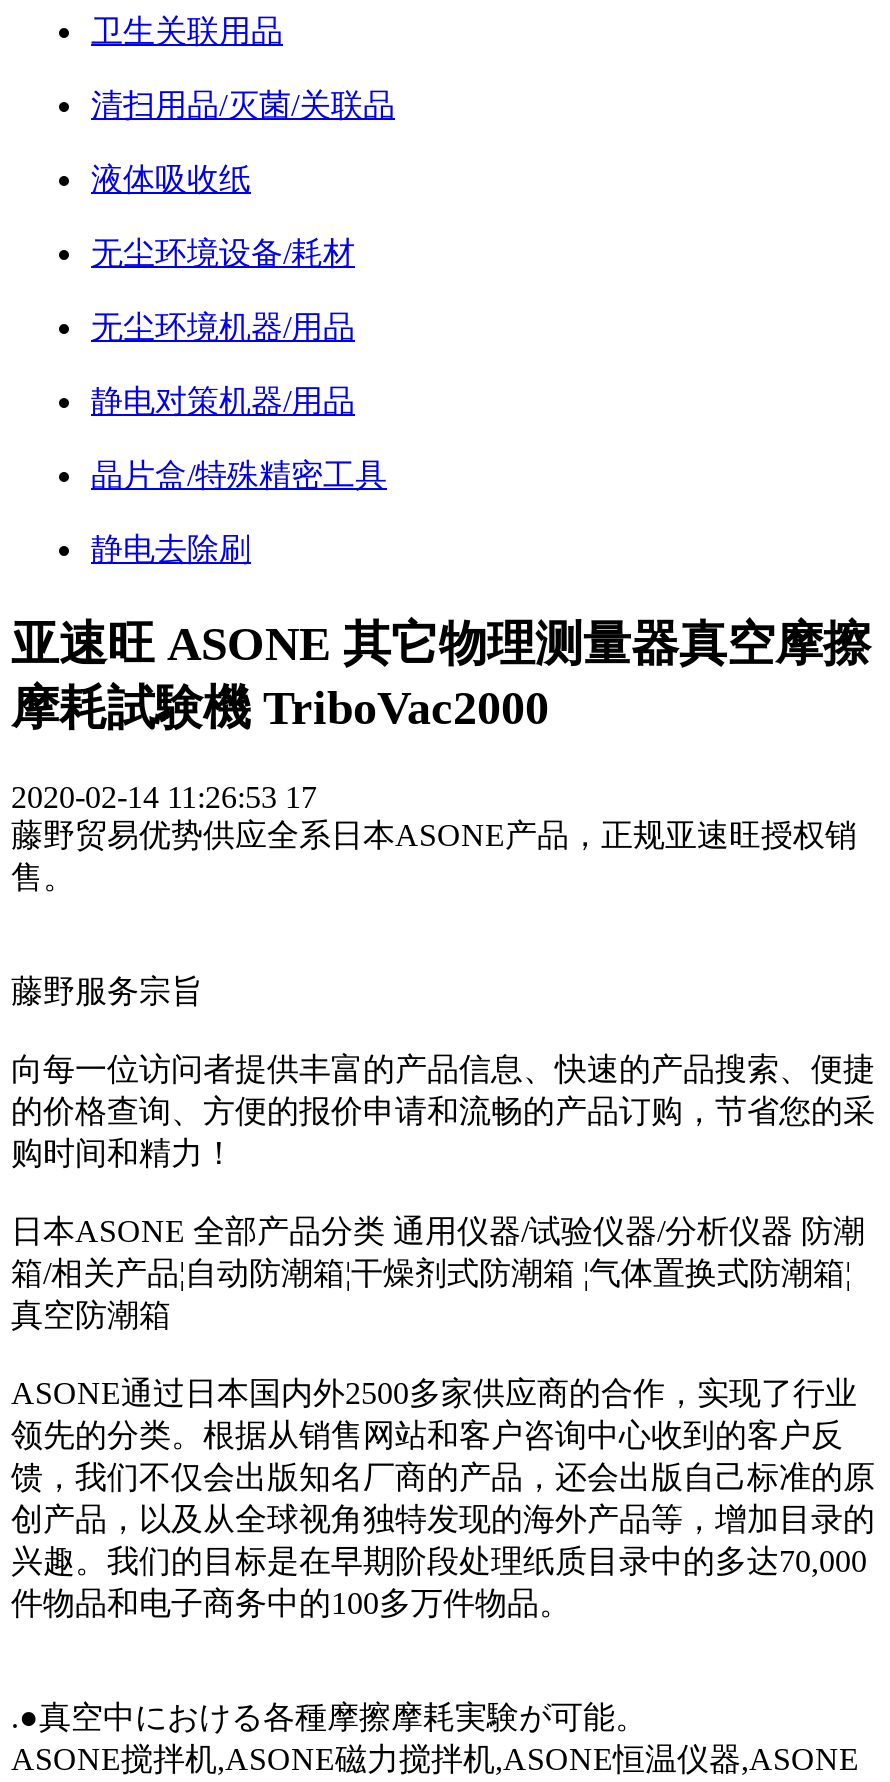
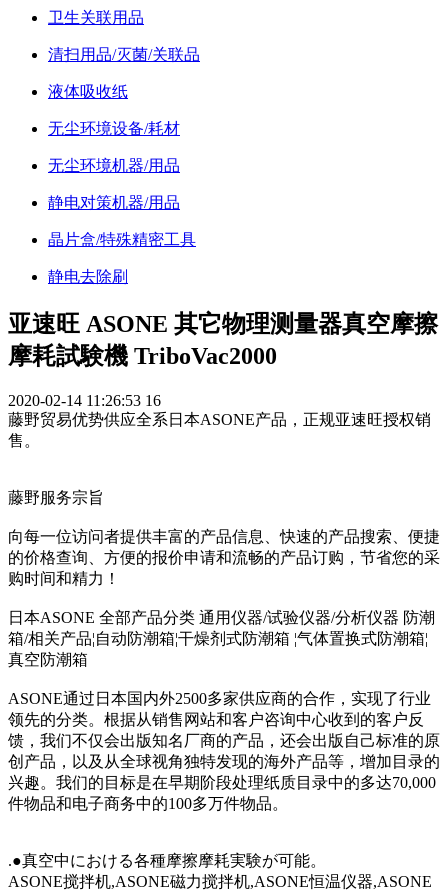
[11,780,317,814] 2020-02-14 11:26:53 17 -> [8,392,161,409] 2020-02-14 11:26:53 16

